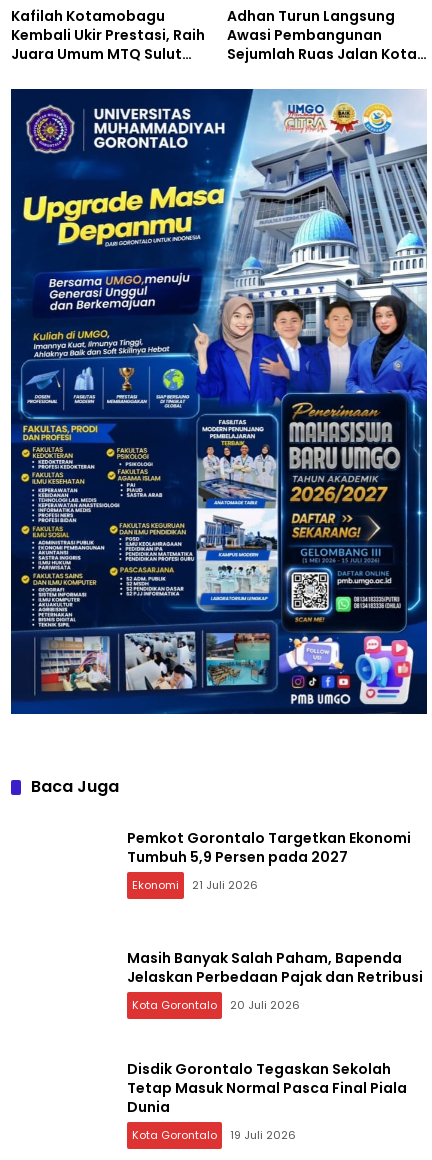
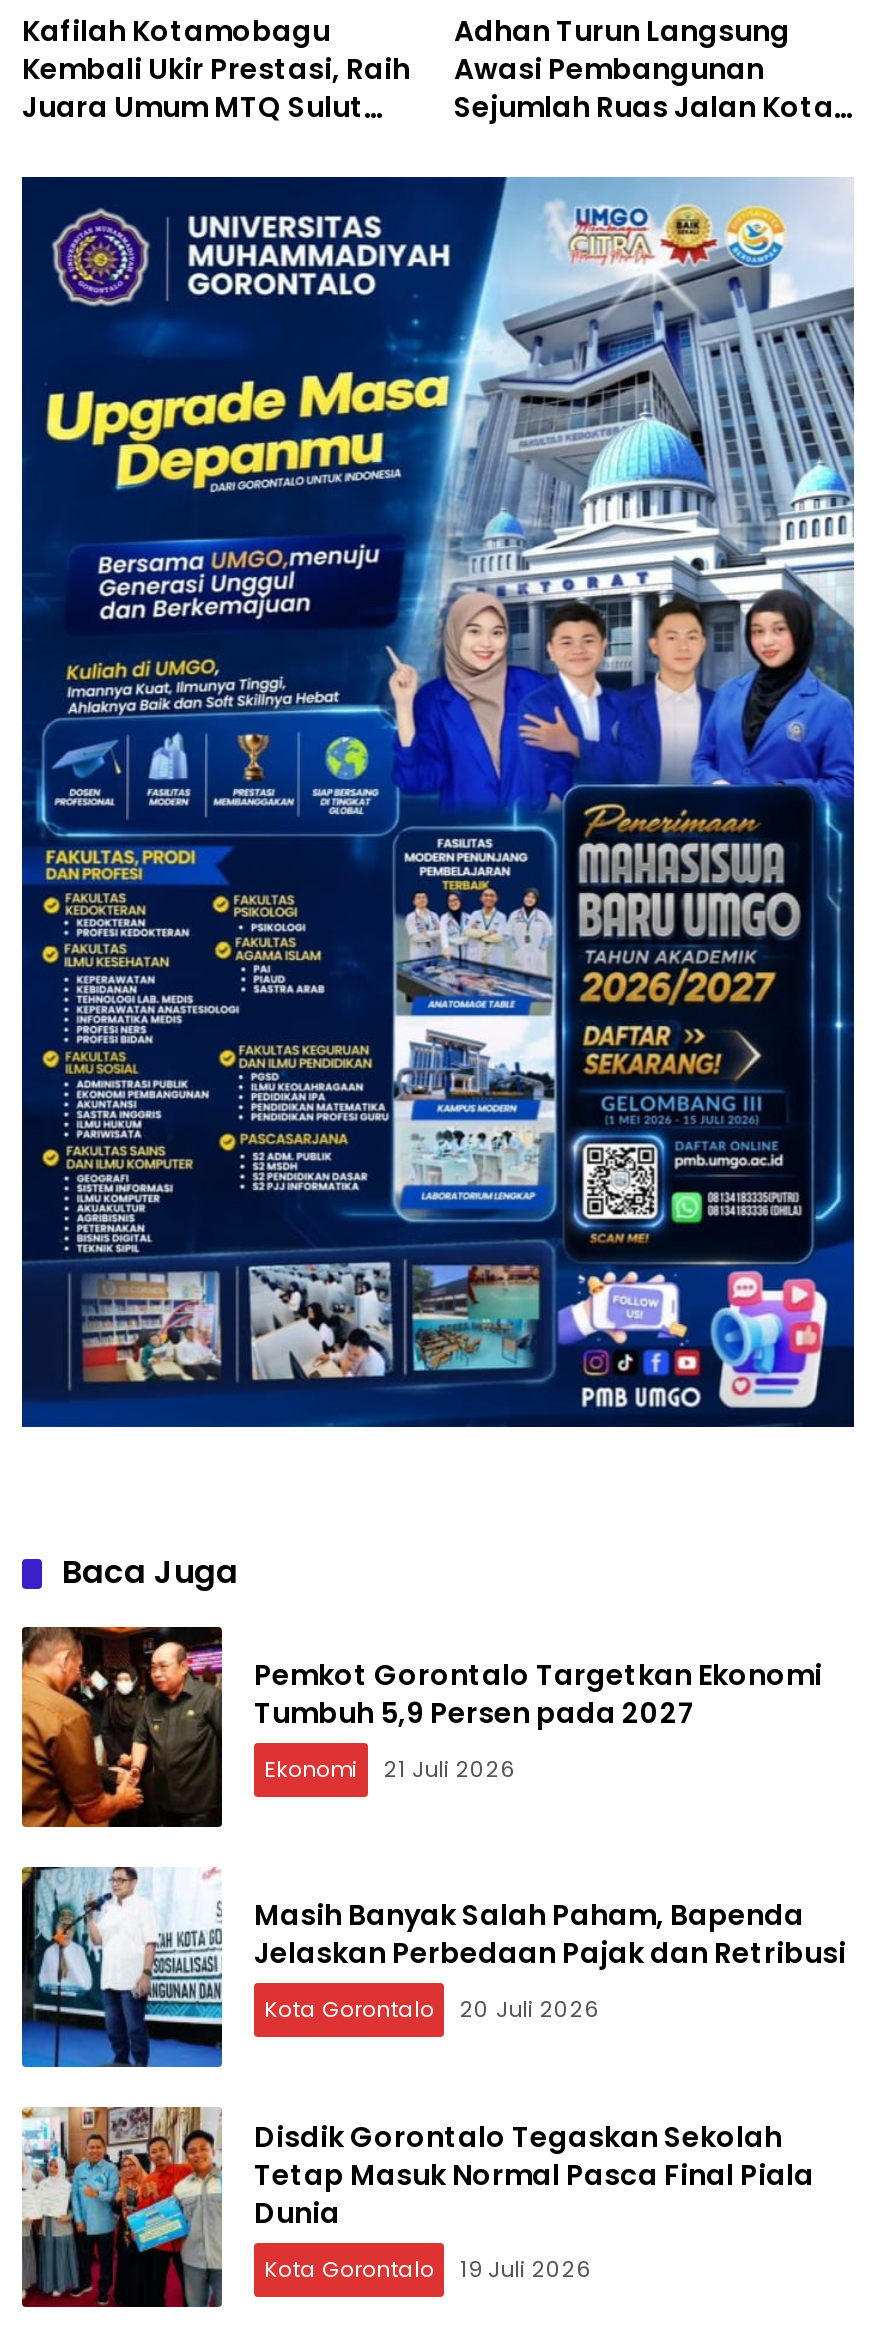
none -> [20,1625,224,1829] [image]
none -> [20,1865,224,2069] [image]
none -> [20,2105,224,2309] [image]

